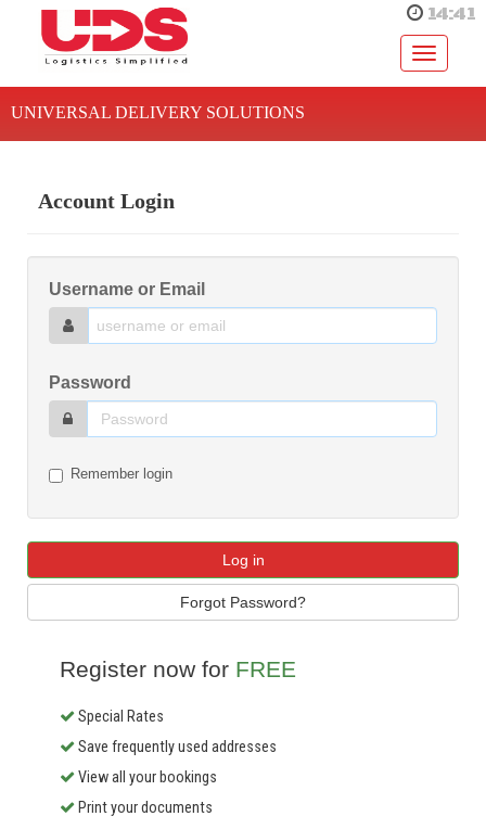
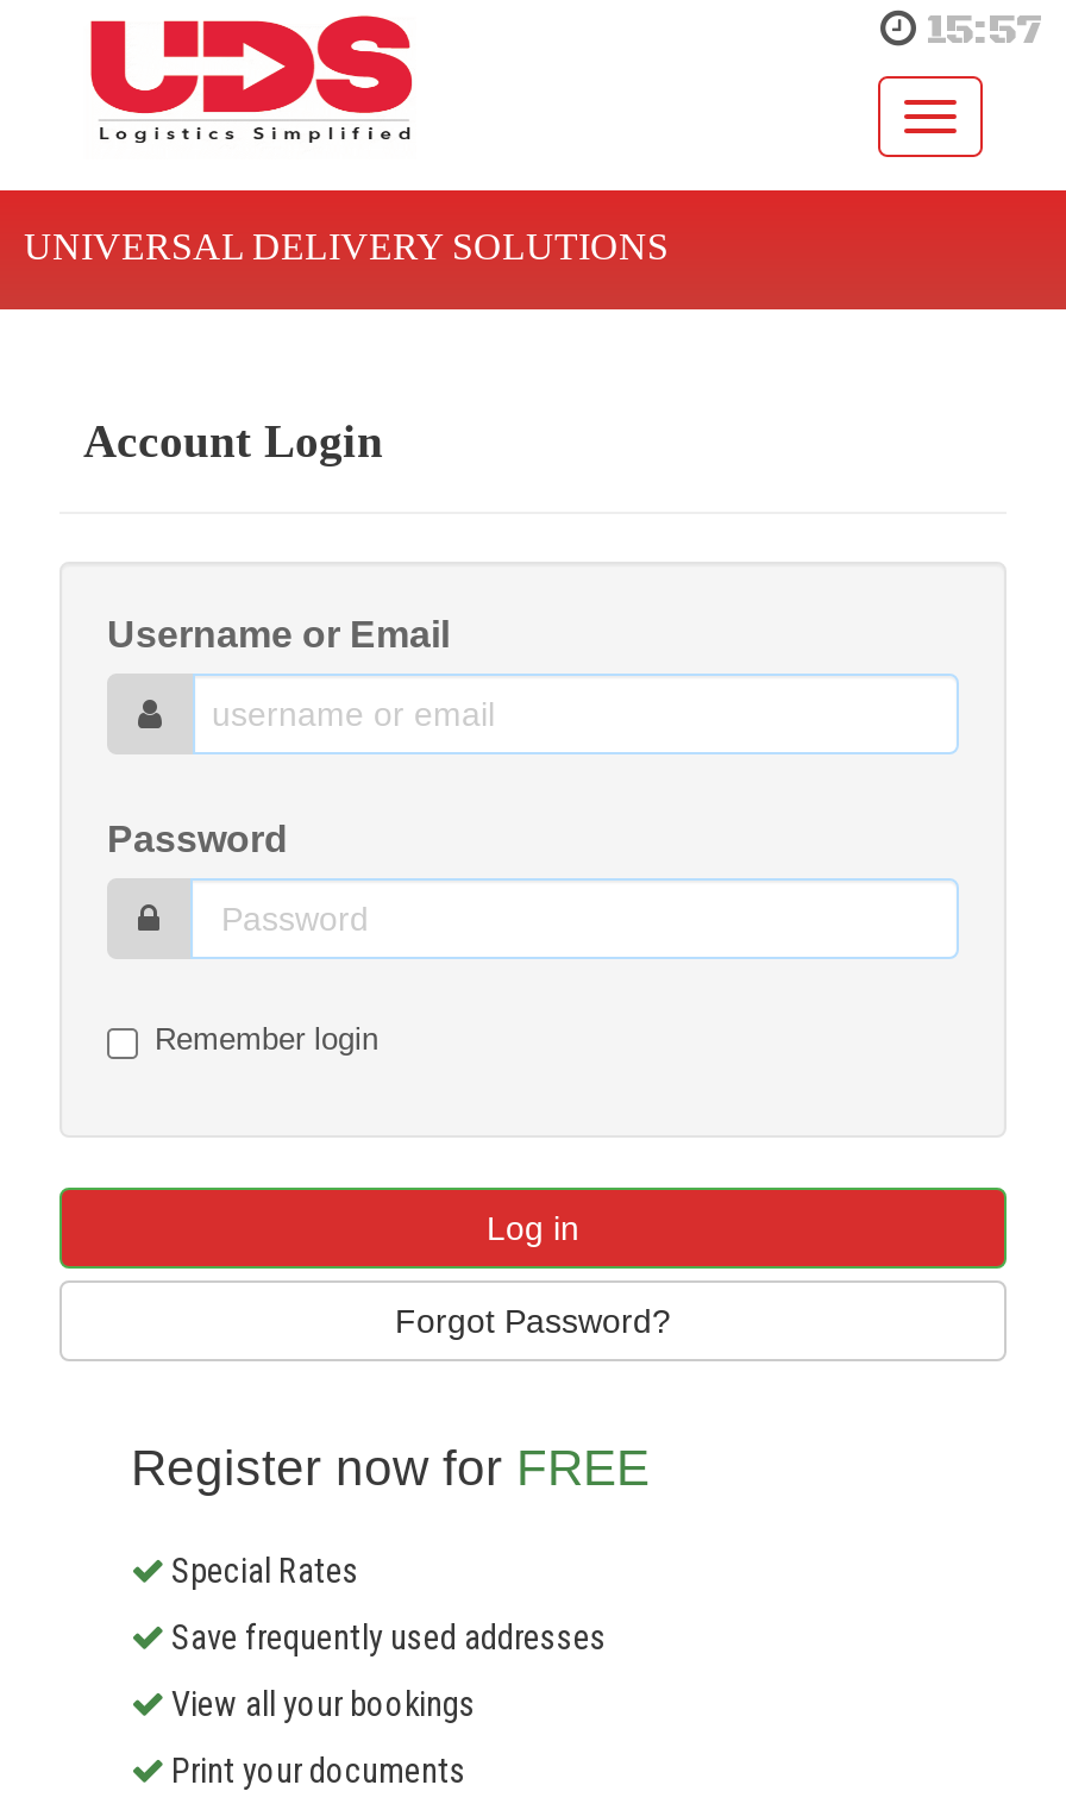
[423,2,476,26] 14:41 -> [916,5,1045,57] 15:57

